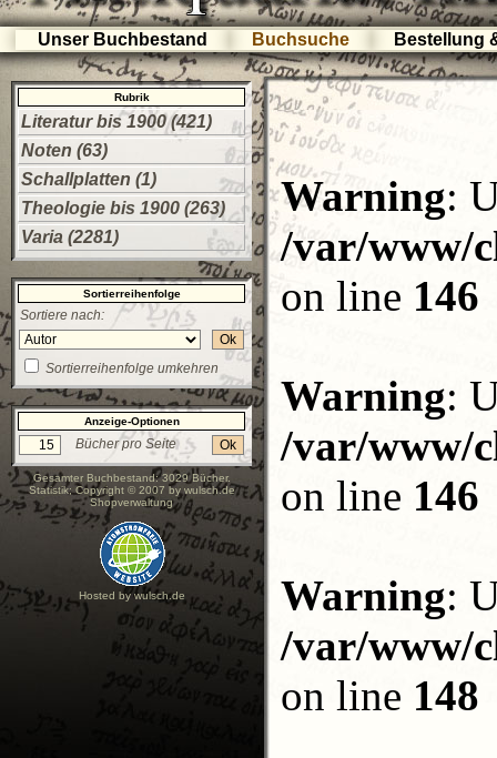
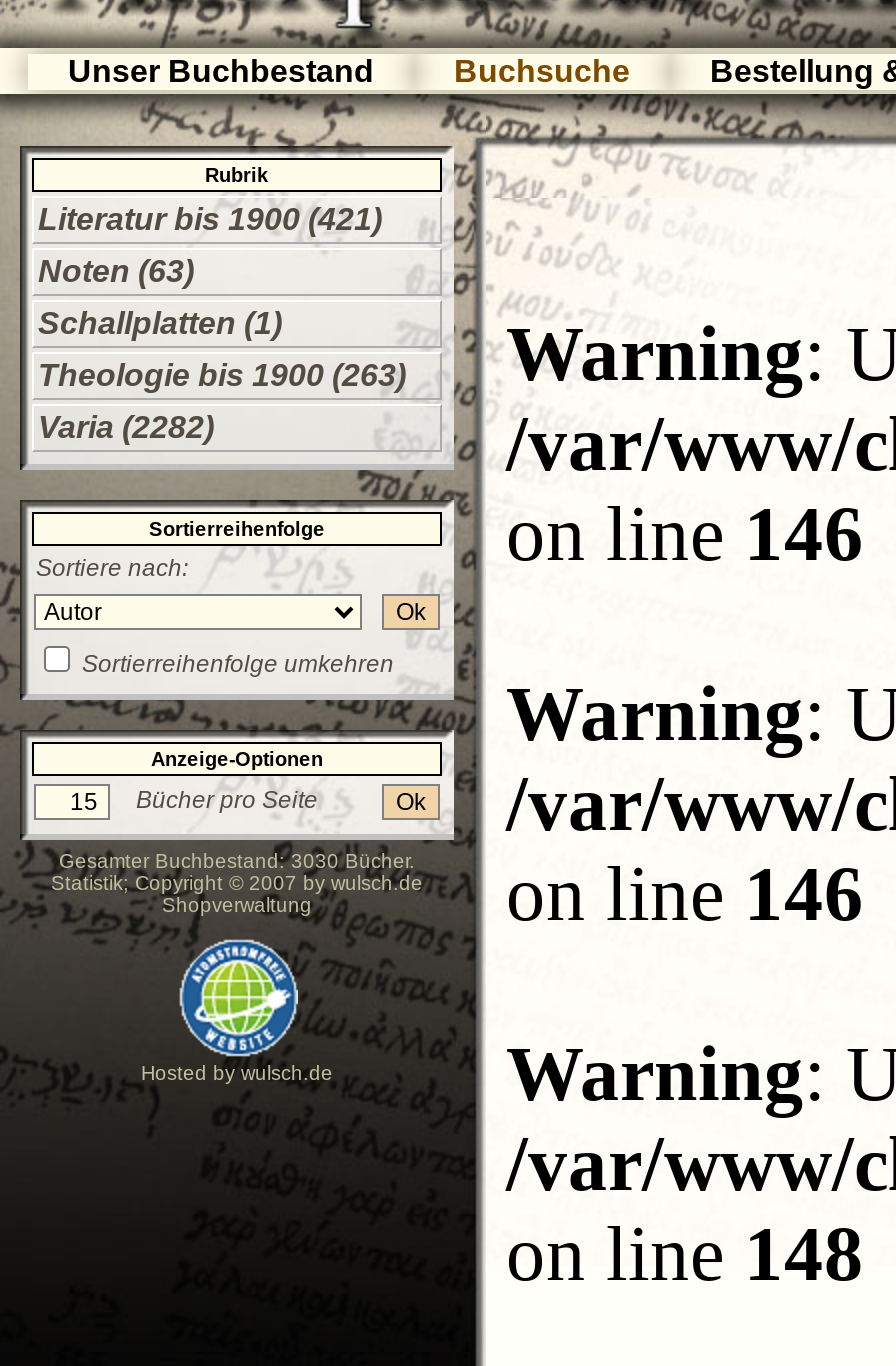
[21,228,119,246] Varia (2281) -> [38,410,214,444] Varia (2282)
[33,472,230,484] Gesamter Buchbestand: 3029 Bücher. -> [59,850,415,872] Gesamter Buchbestand: 3030 Bücher.

